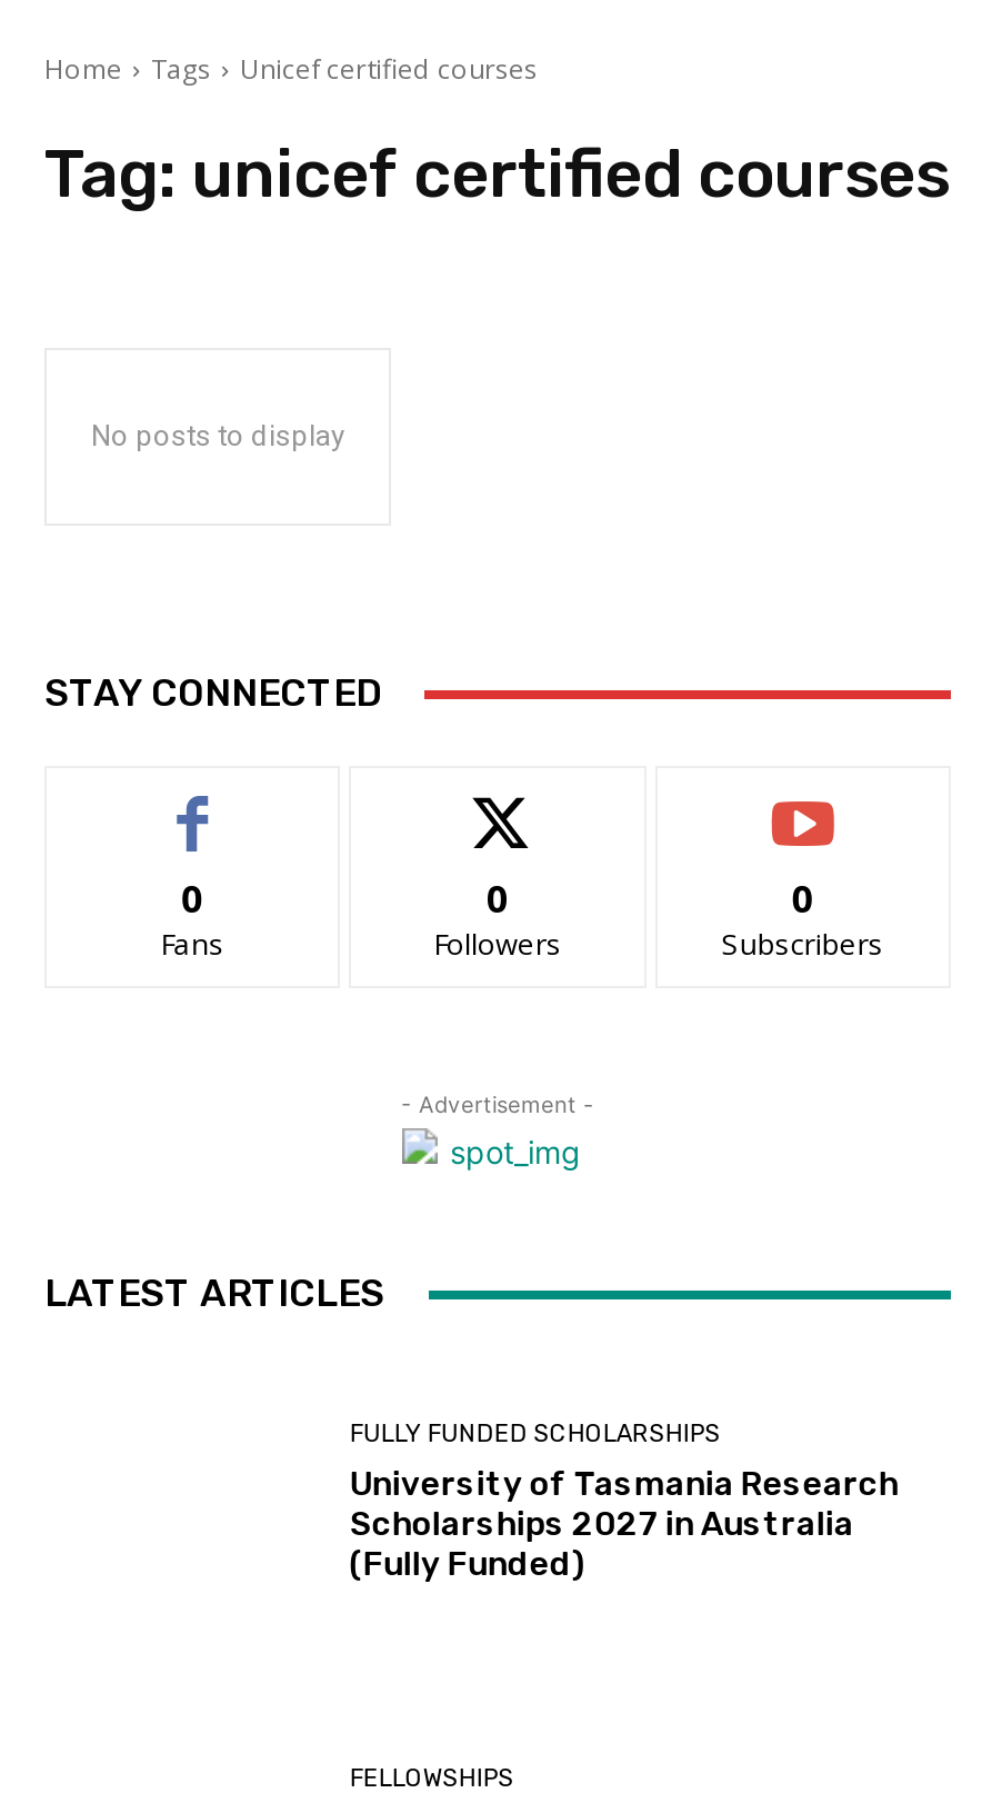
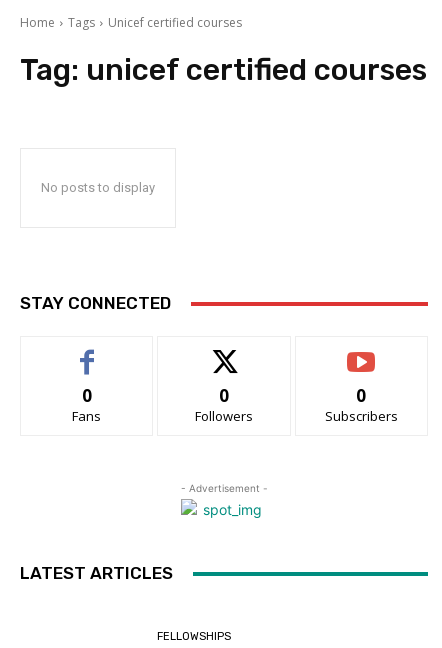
[350,1419,898,1583] FULLY FUNDED SCHOLARSHIPS | University of Tasmania Research | Scholarships 2027 in Australia | (Fully Funded) -> none

